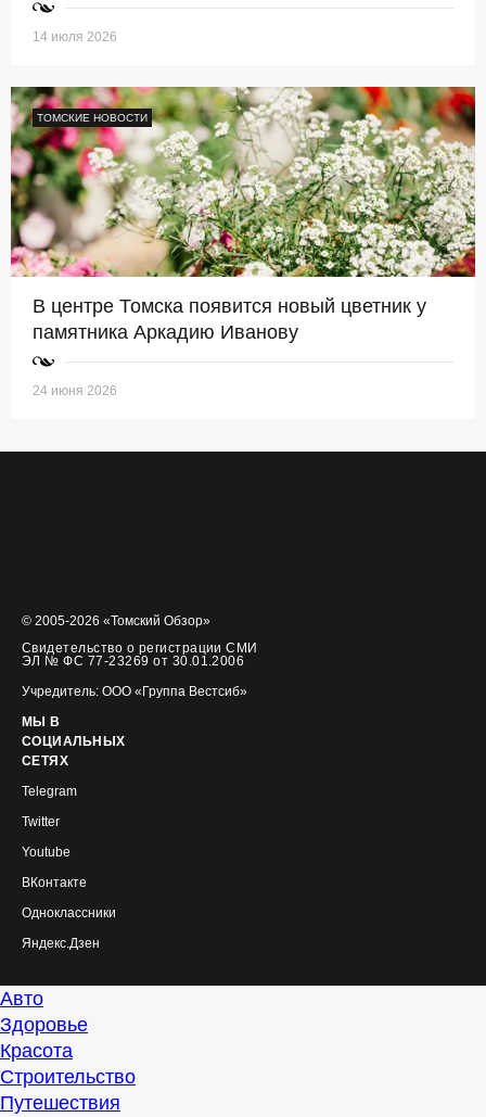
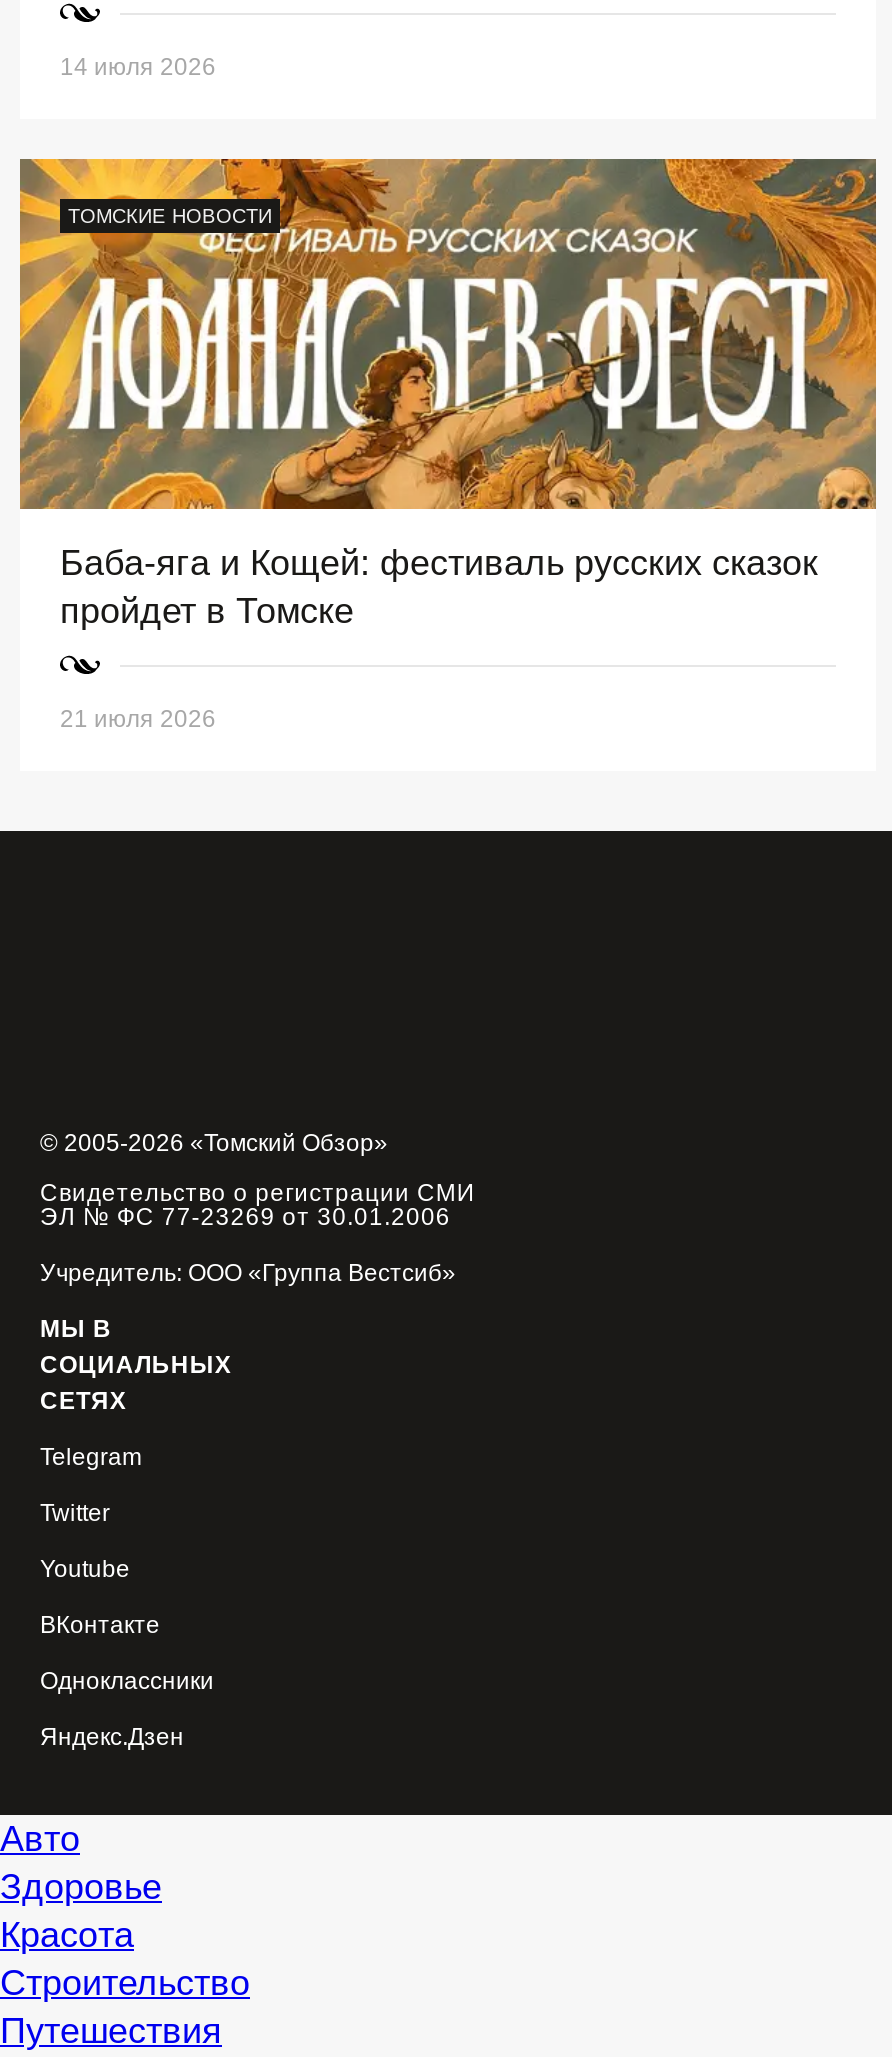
[10,86,476,343] [image] | В центре Томска появится новый цветник у | памятника Аркадию Иванову -> [18,157,878,631] [image] | Баба-яга и Кощей: фестиваль русских сказок | пройдет в Томске
[33,383,117,398] 24 июня 2026 -> [60,705,216,733] 21 июля 2026

